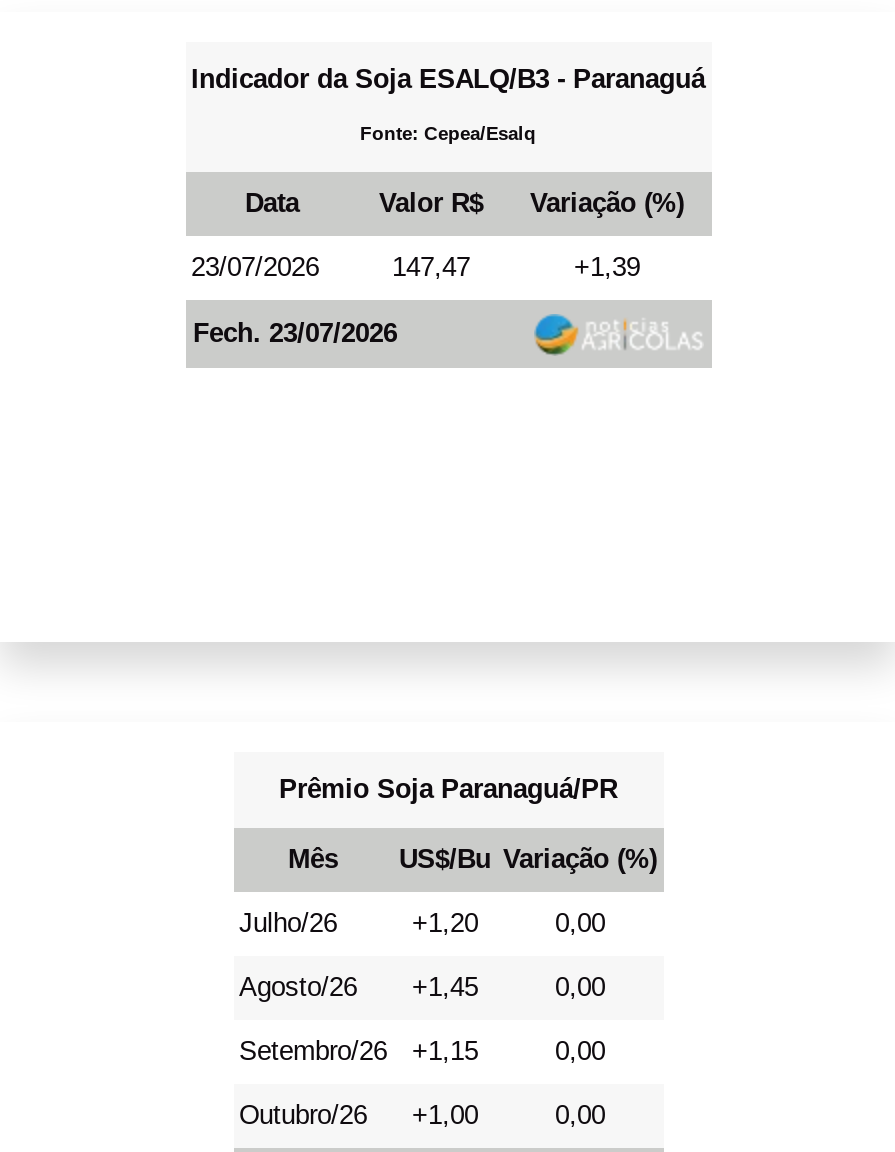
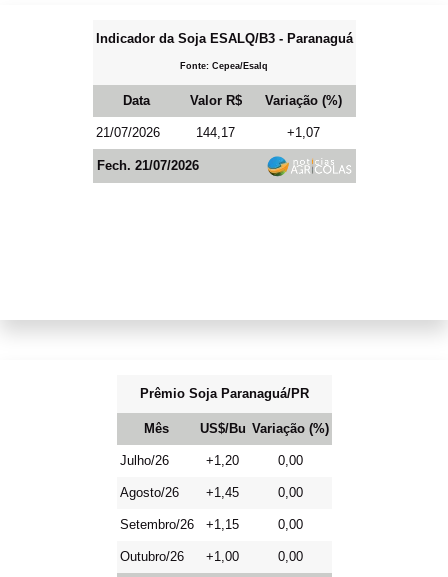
[191,252,319,282] 23/07/2026 -> [95,125,159,140] 21/07/2026
[392,252,470,282] 147,47 -> [196,125,235,140] 144,17
[574,252,640,282] +1,39 -> [287,125,320,140] +1,07
[193,318,397,348] Fech. 23/07/2026 -> [96,158,198,173] Fech. 21/07/2026

